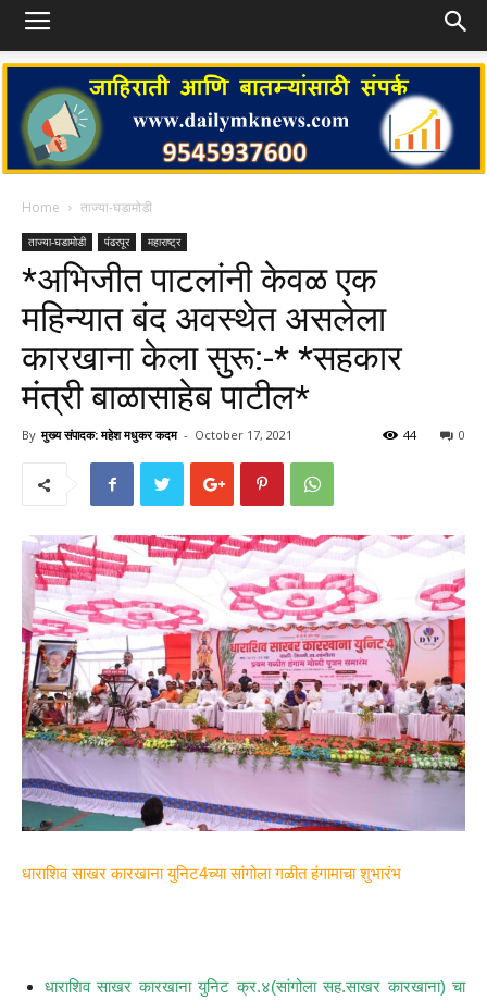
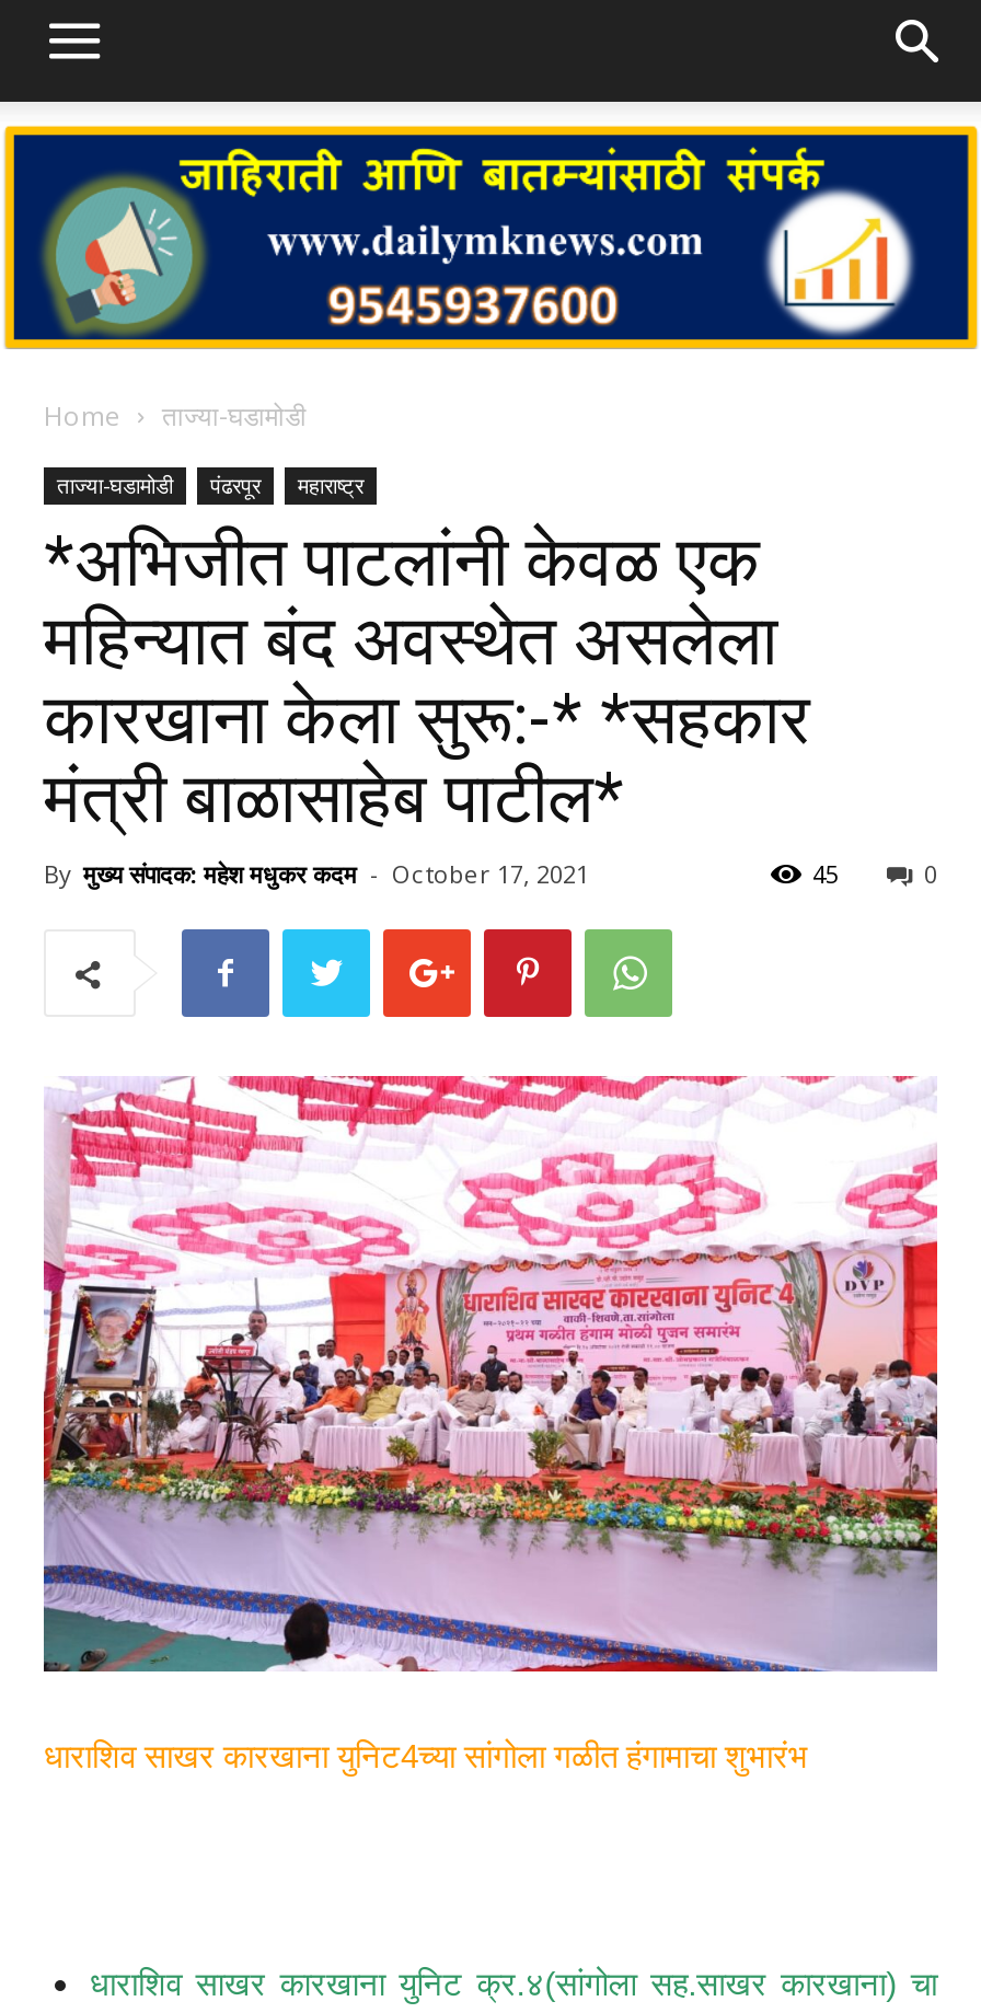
[403,427,416,443] 44 -> [812,857,839,890] 45

